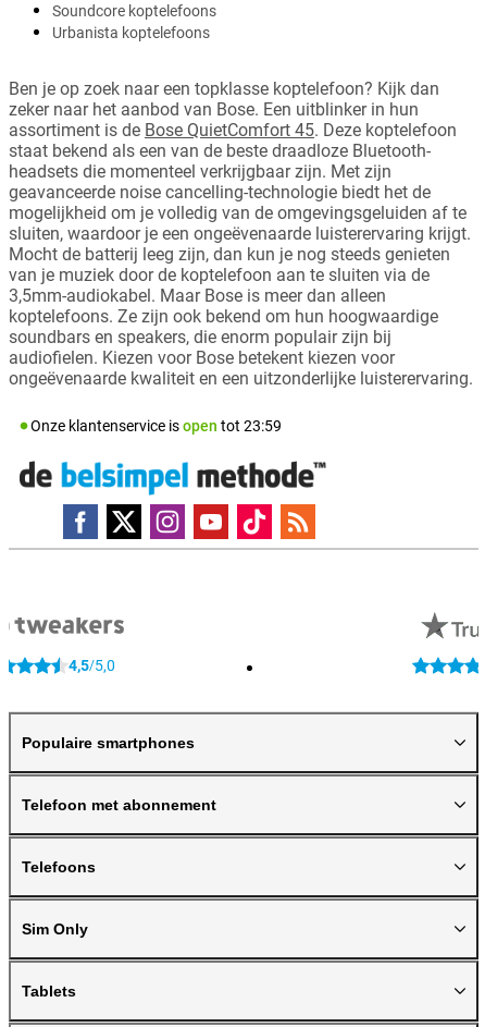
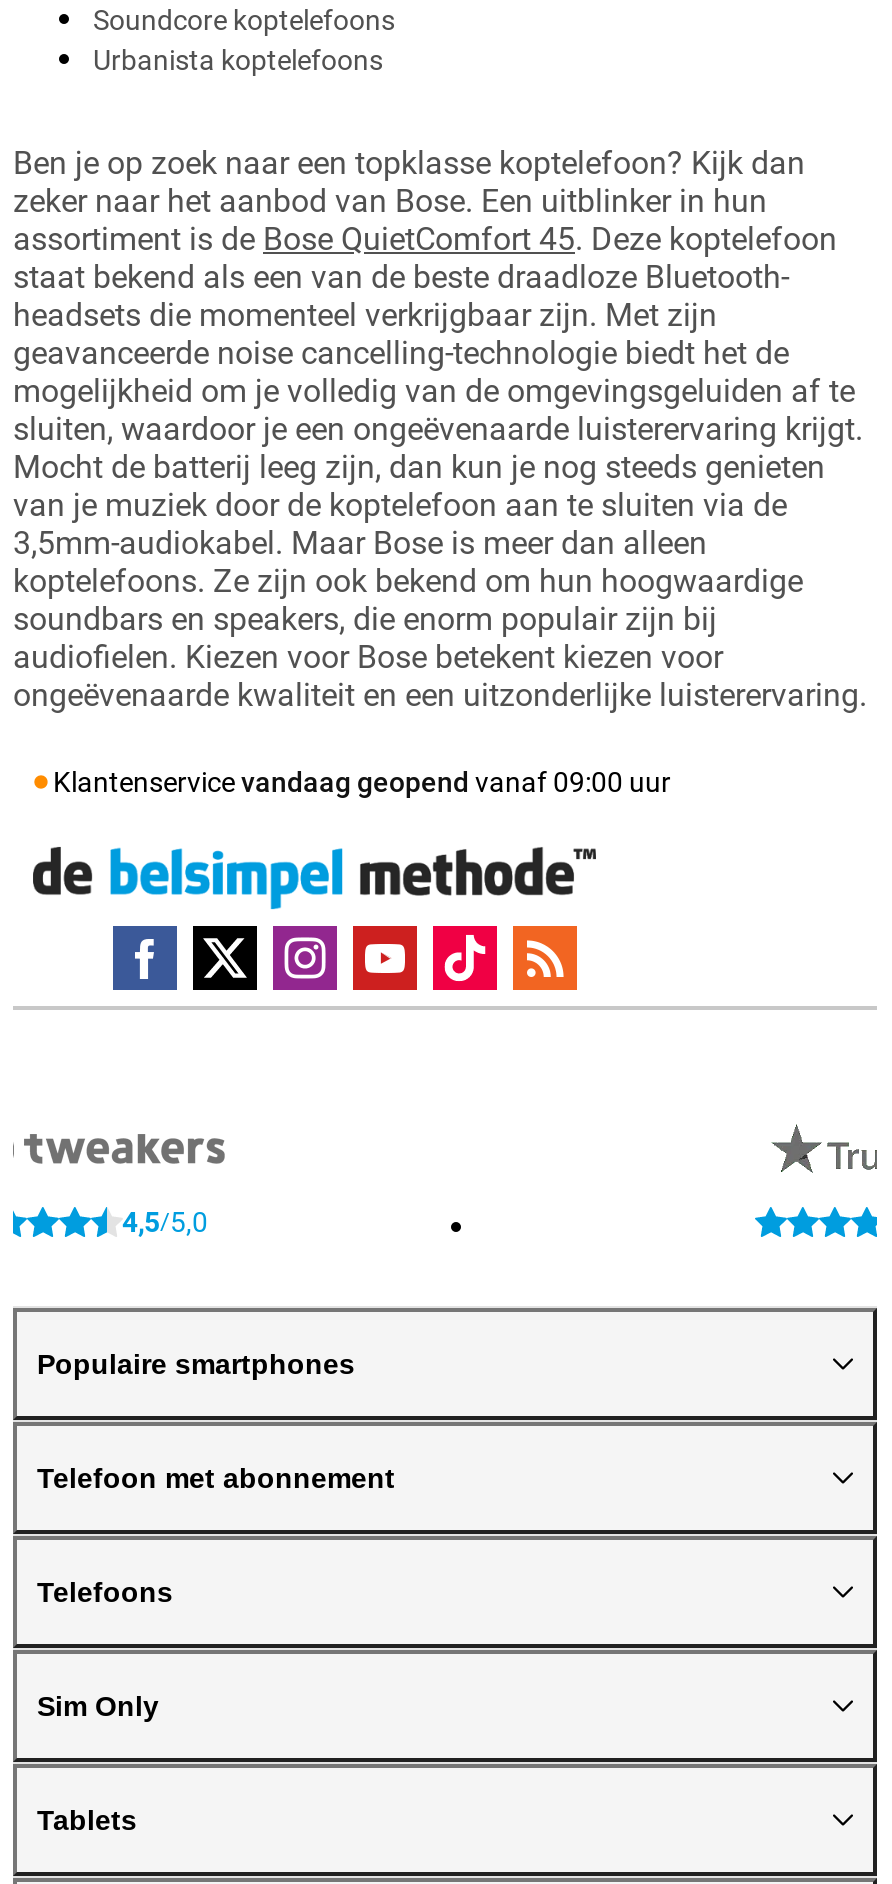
[30,417,282,435] Onze klantenservice is open tot 23:59 -> [53,766,671,798] Klantenservice vandaag geopend vanaf 09:00 uur

